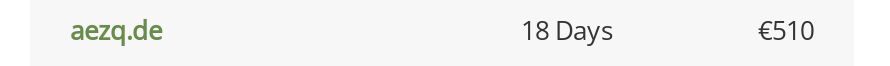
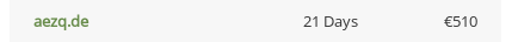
[521,12,613,48] 18 Days -> [303,10,357,32] 21 Days

